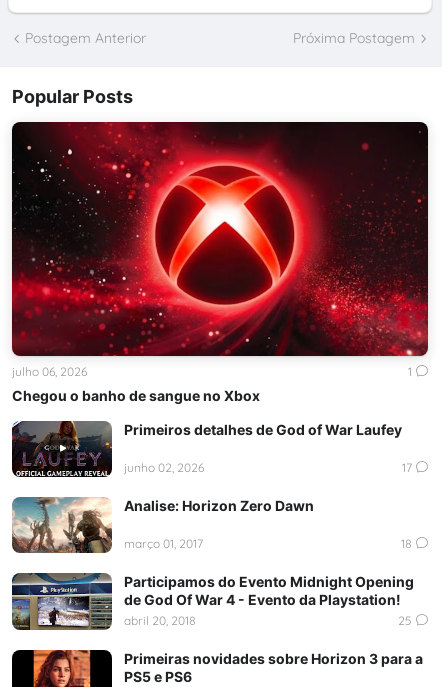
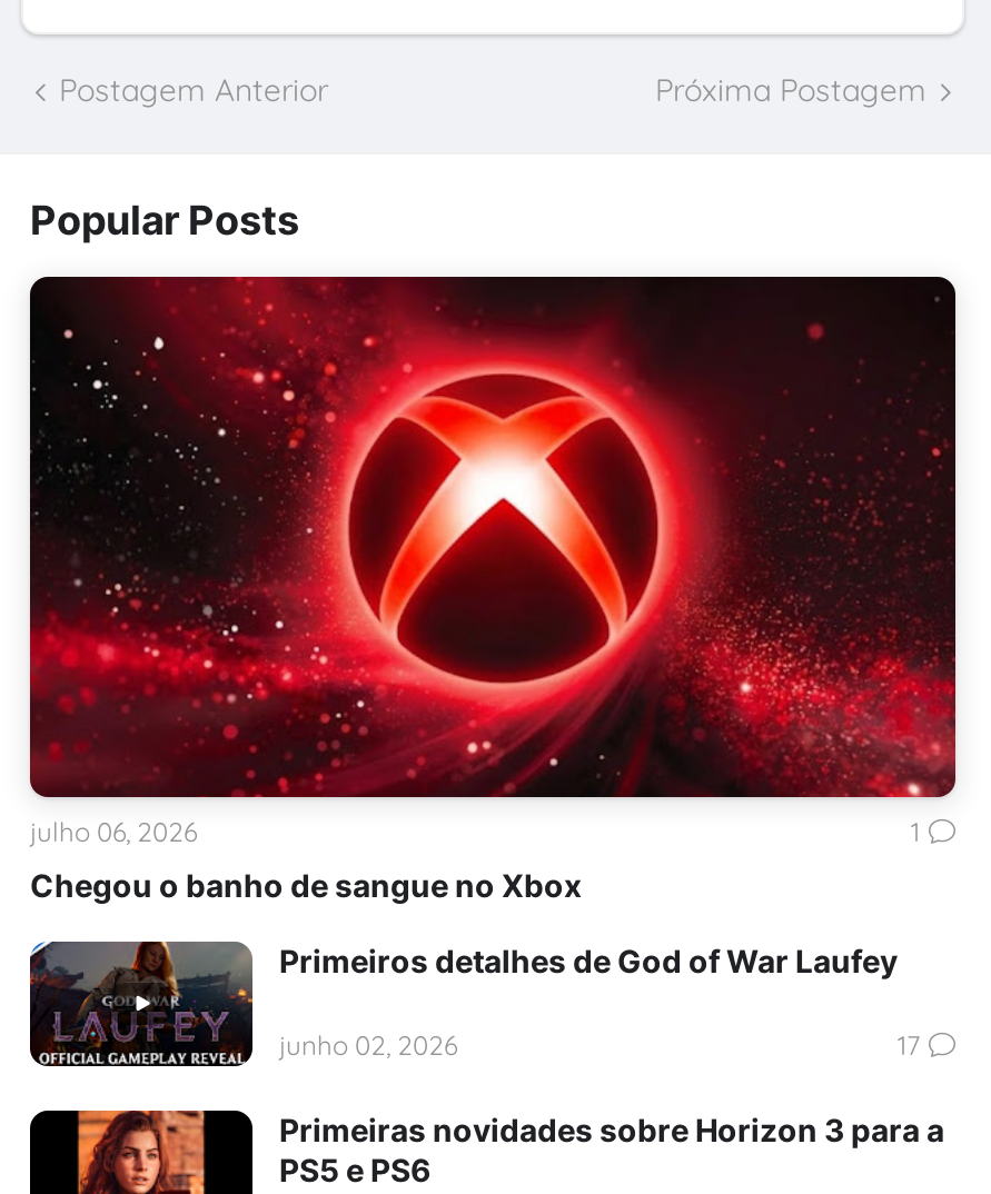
[11,496,414,628] [image] | Analise: Horizon Zero Dawn | março 01, 2017 | 18 | Participamos do Evento Midnight Opening | de God Of War 4 - Evento da Playstation! | abril 20, 2018 | 25 -> none
[11,573,110,631] [image] -> none

